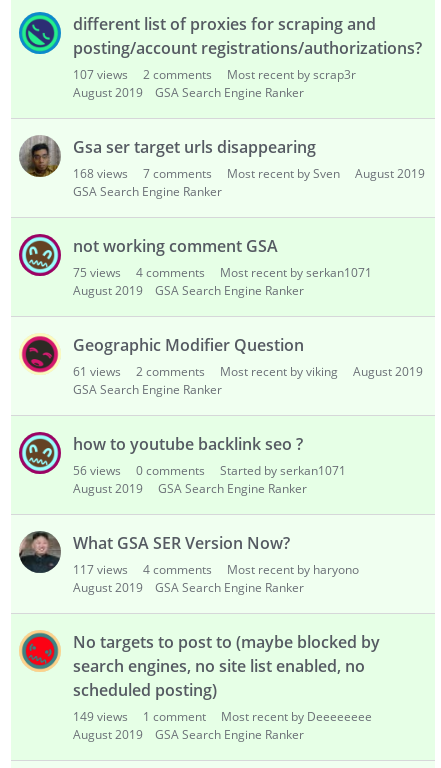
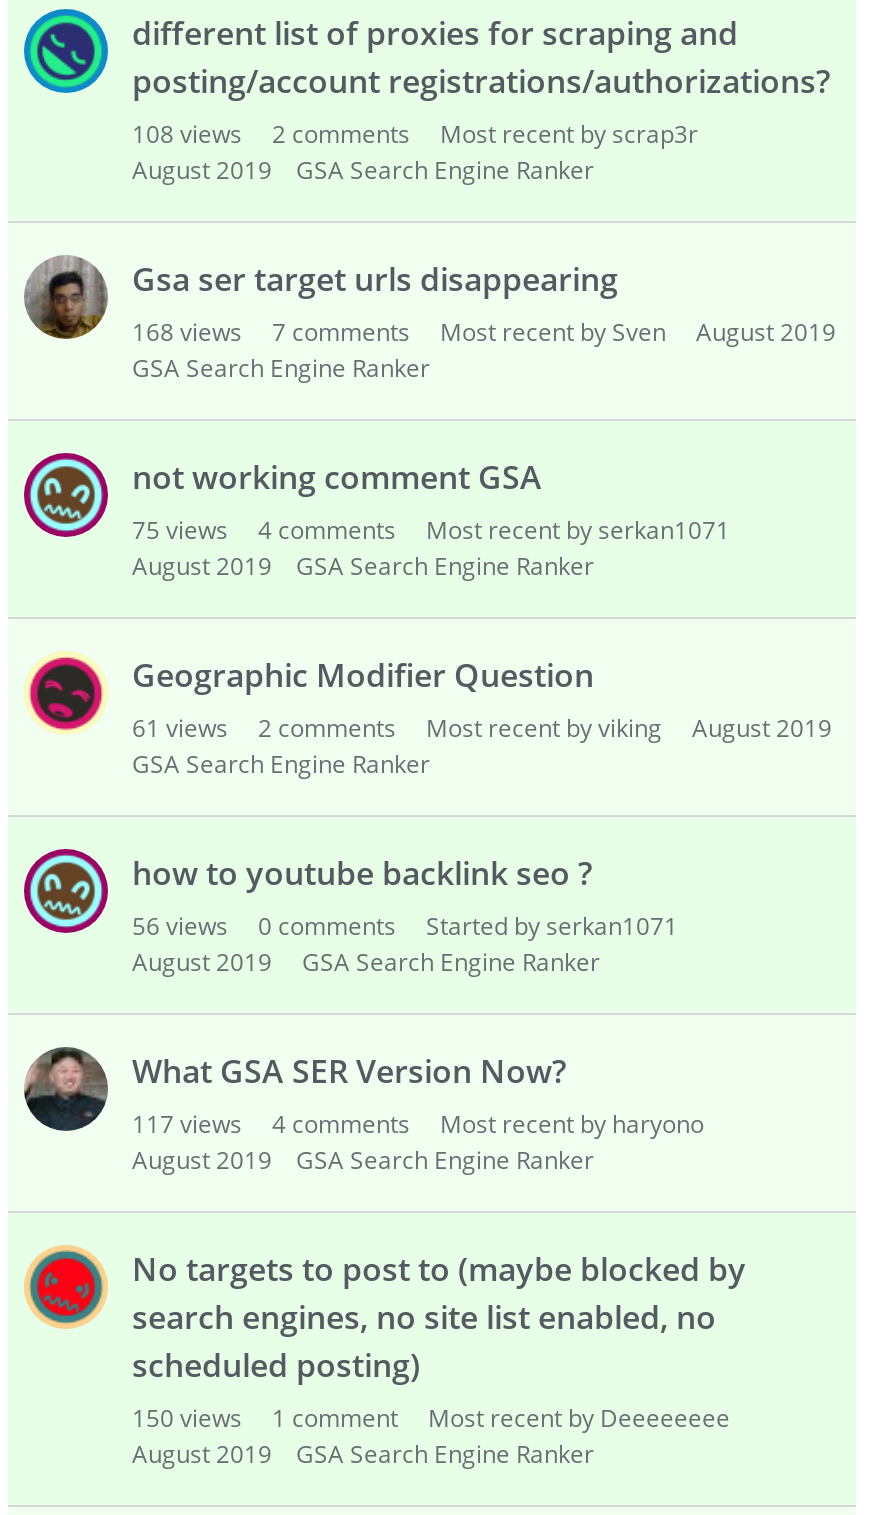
[73,66,356,83] 107 views 2 comments Most recent by scrap3r -> [132,117,698,151] 108 views 2 comments Most recent by scrap3r
[73,708,372,725] 149 views 1 comment Most recent by Deeeeeeee -> [132,1401,730,1435] 150 views 1 comment Most recent by Deeeeeeee

